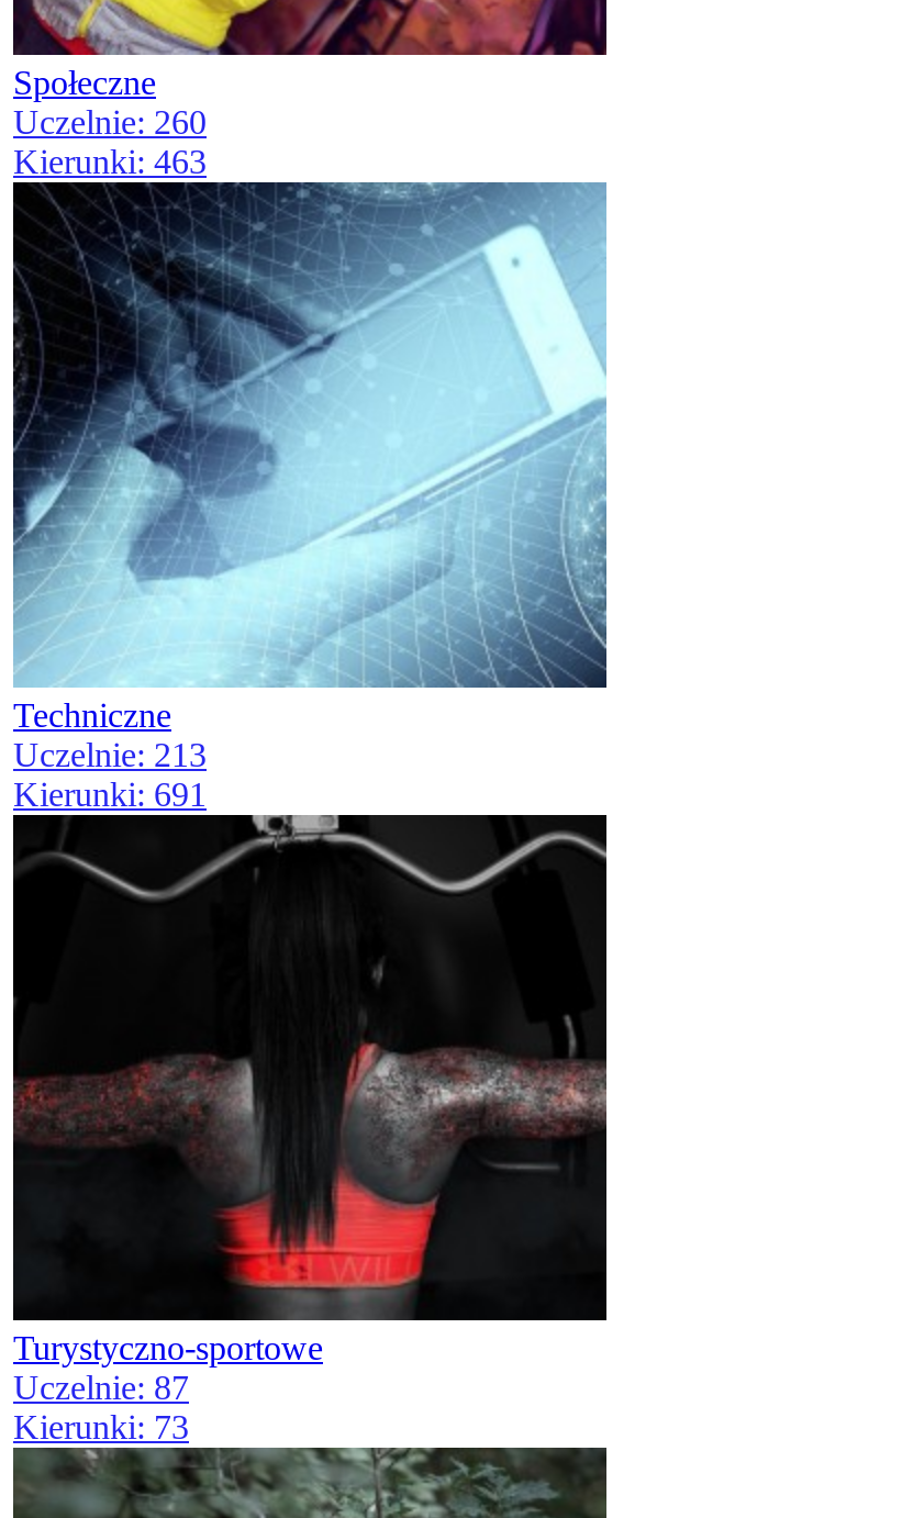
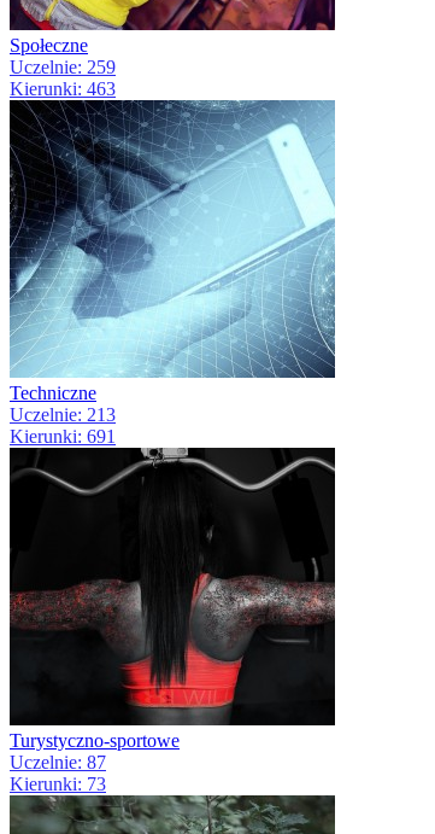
[13,102,207,139] Uczelnie: 260 -> [10,56,116,77] Uczelnie: 259

